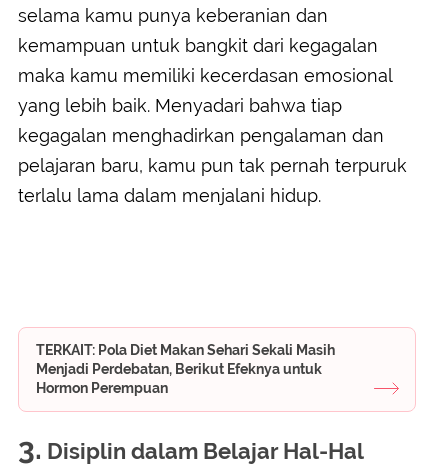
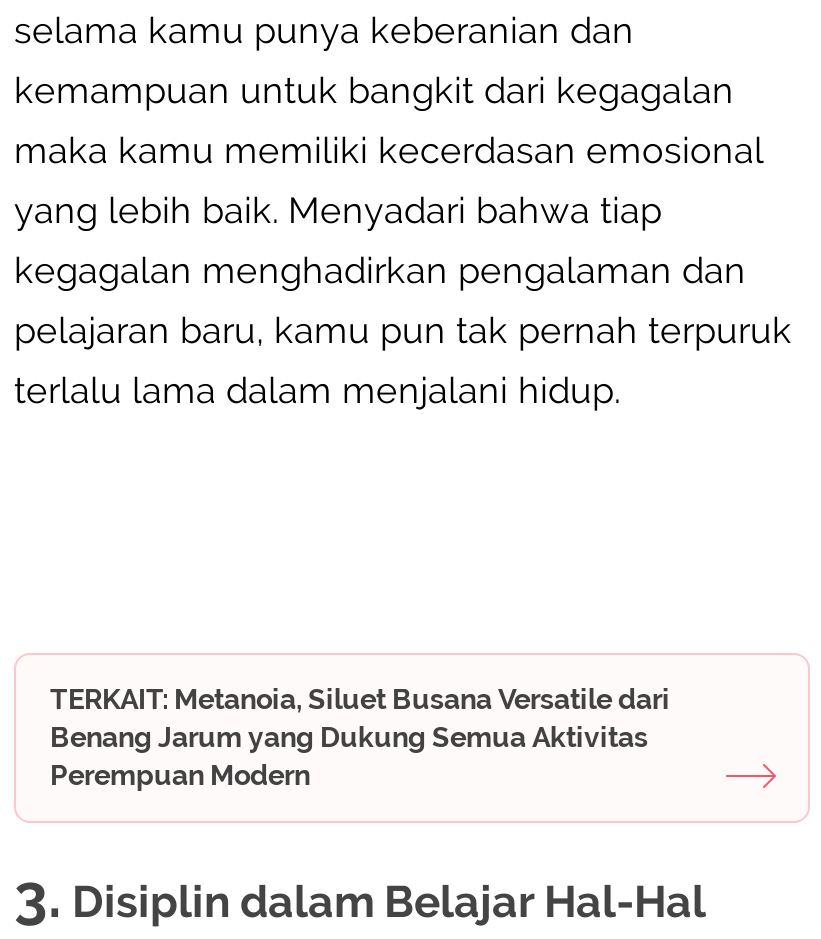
[36,342,335,396] TERKAIT: Pola Diet Makan Sehari Sekali Masih | Menjadi Perdebatan, Berikut Efeknya untuk | Hormon Perempuan -> [50,683,670,791] TERKAIT: Metanoia, Siluet Busana Versatile dari | Benang Jarum yang Dukung Semua Aktivitas | Perempuan Modern

